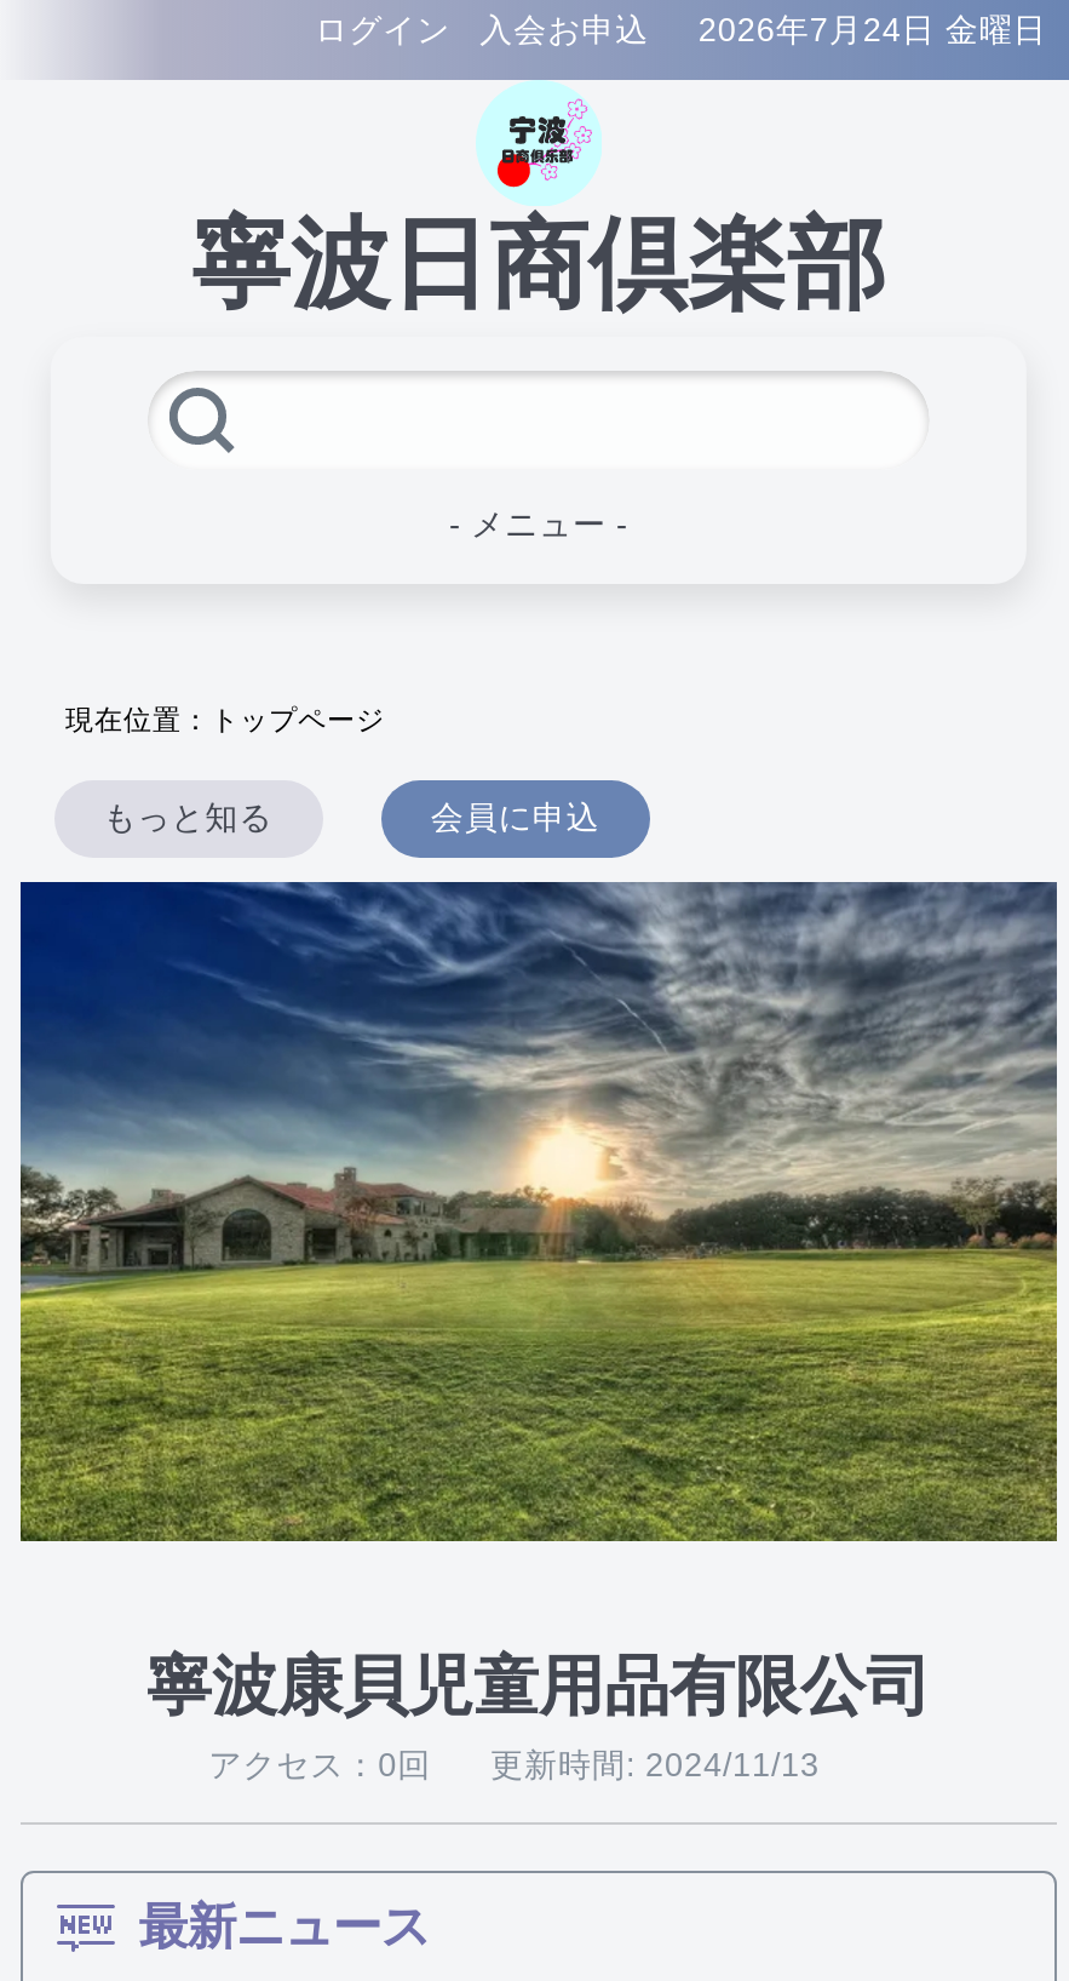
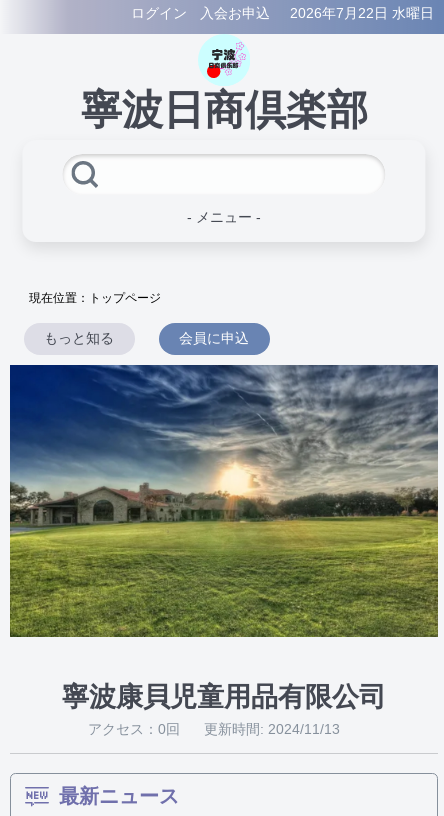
[698,12,1047,48] 2026年7月24日 金曜日 -> [290,6,434,21] 2026年7月22日 水曜日

